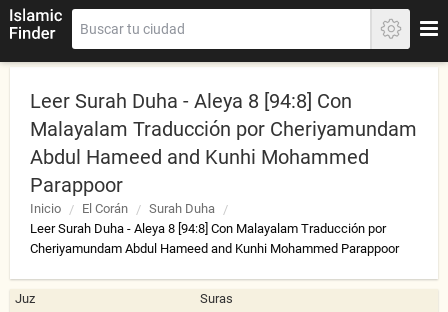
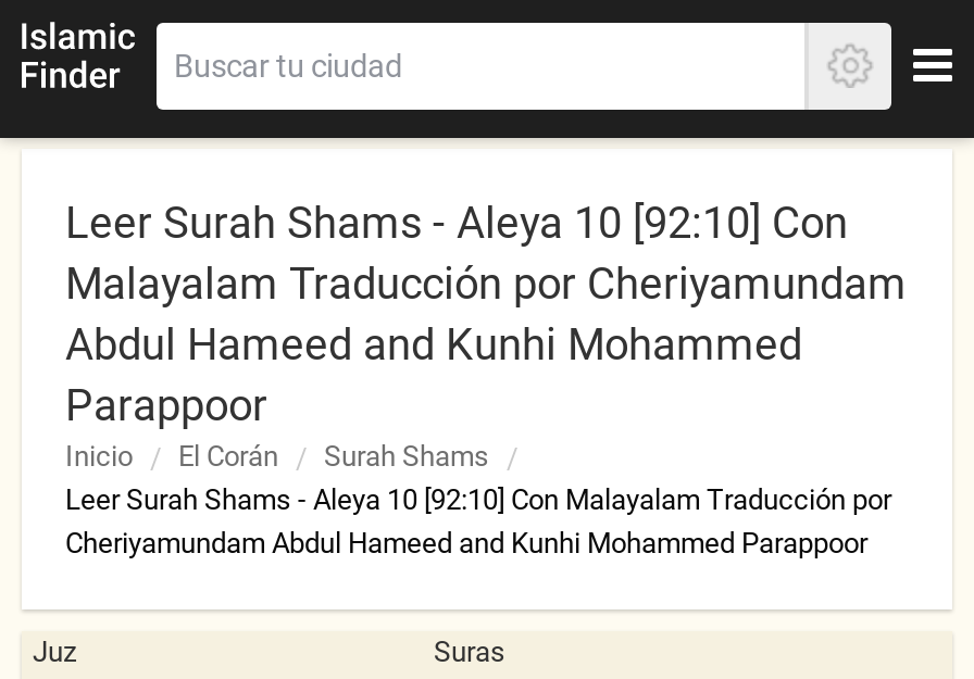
[30,89,352,113] Leer Surah Duha - Aleya 8 [94:8] Con -> [65,197,848,249] Leer Surah Shams - Aleya 10 [92:10] Con
[149,201,215,216] Surah Duha -> [324,440,489,473] Surah Shams
[30,221,386,236] Leer Surah Duha - Aleya 8 [94:8] Con Malayalam Traducción por -> [65,483,891,516] Leer Surah Shams - Aleya 10 [92:10] Con Malayalam Traducción por

